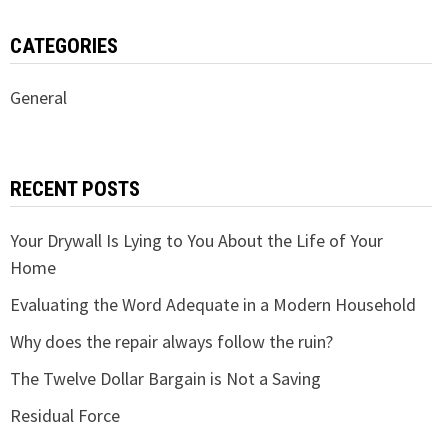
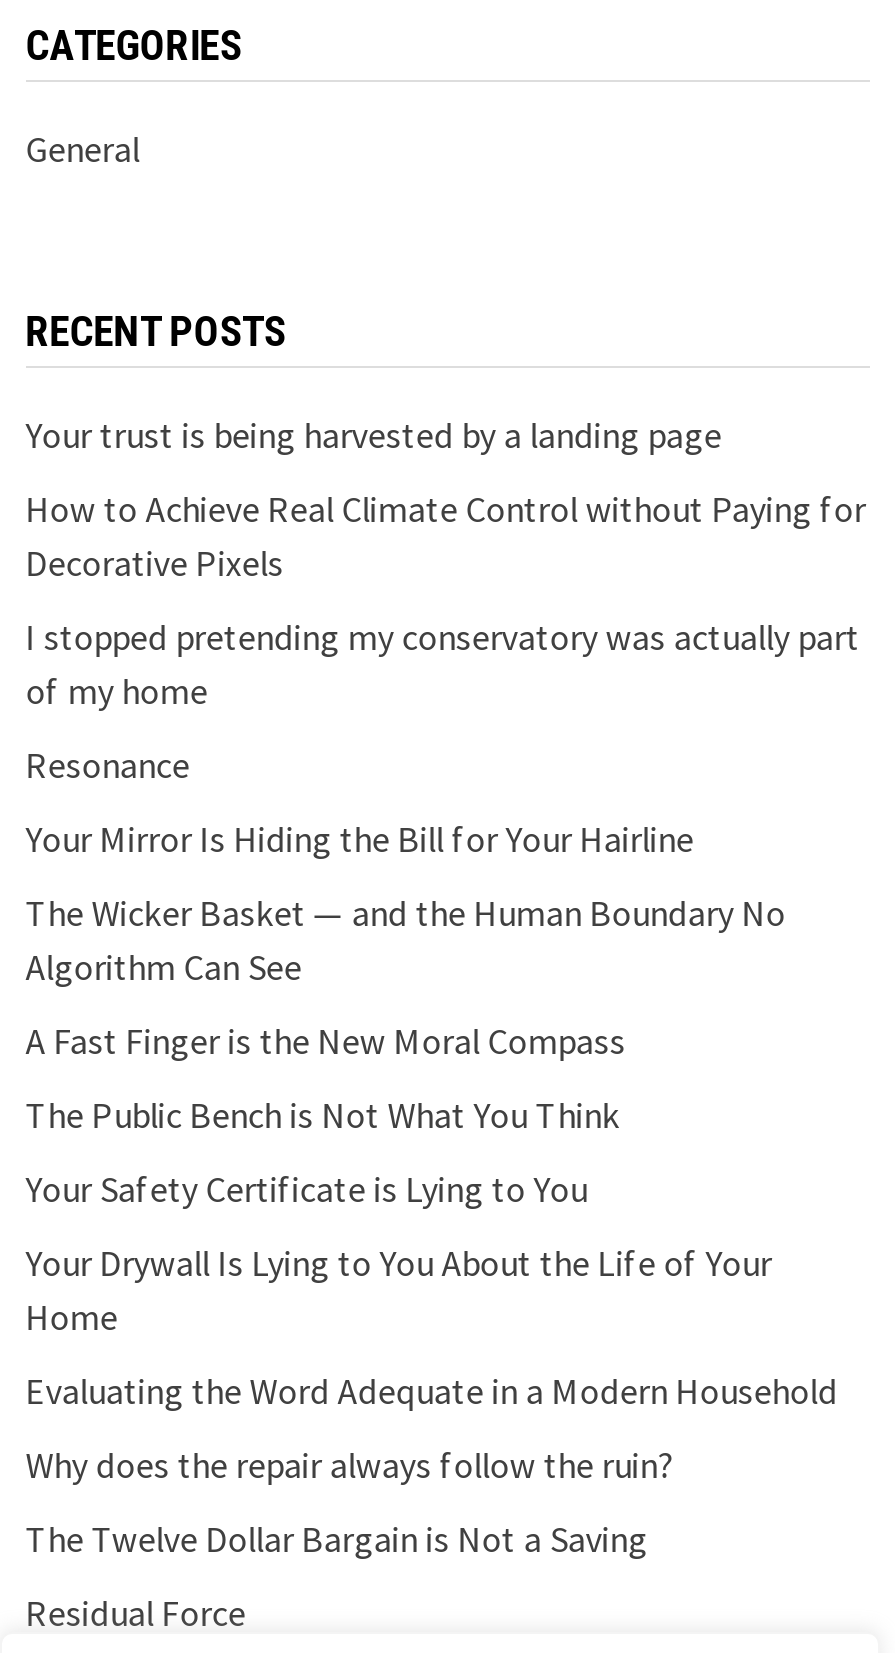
none -> [26,413,866,1213] Your trust is being harvested by a landing page | How to Achieve Real Climate Control without Paying for | Decorative Pixels | I stopped pretending my conservatory was actually part | of my home | Resonance | Your Mirror Is Hiding the Bill for Your Hairline | The Wicker Basket — and the Human Boundary No | Algorithm Can See | A Fast Finger is the New Moral Compass | The Public Bench is Not What You Think | Your Safety Certificate is Lying to You

